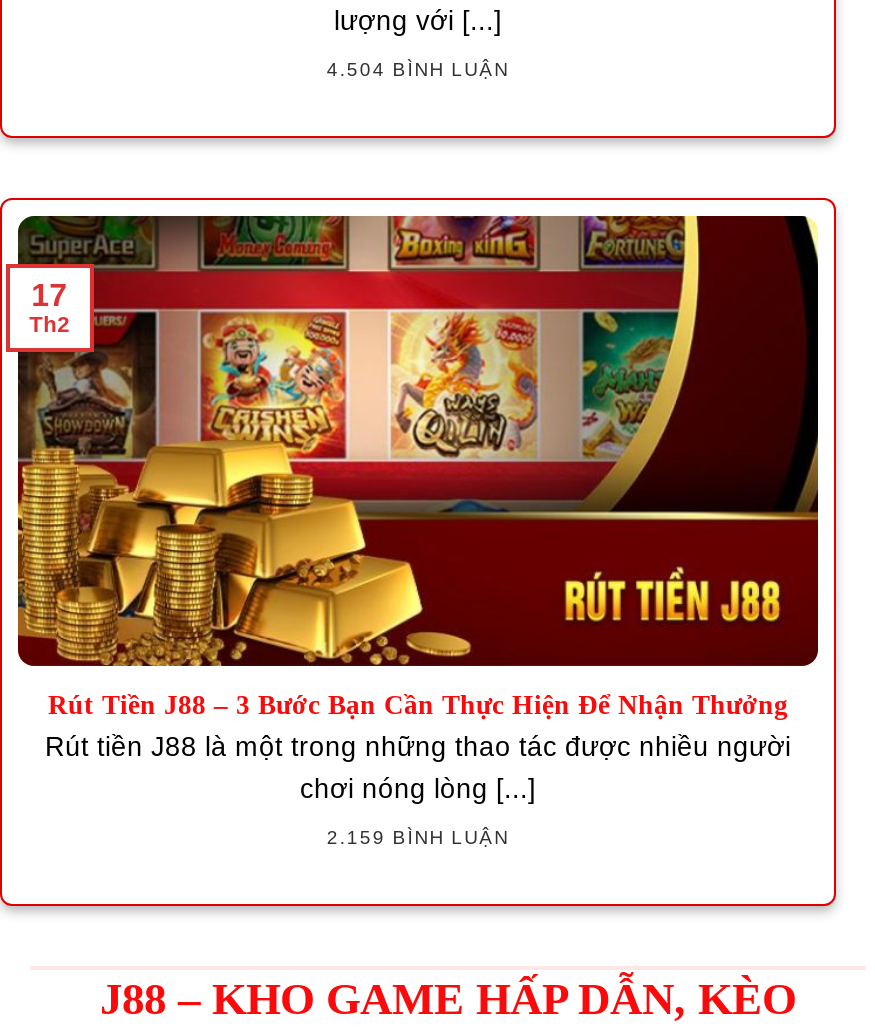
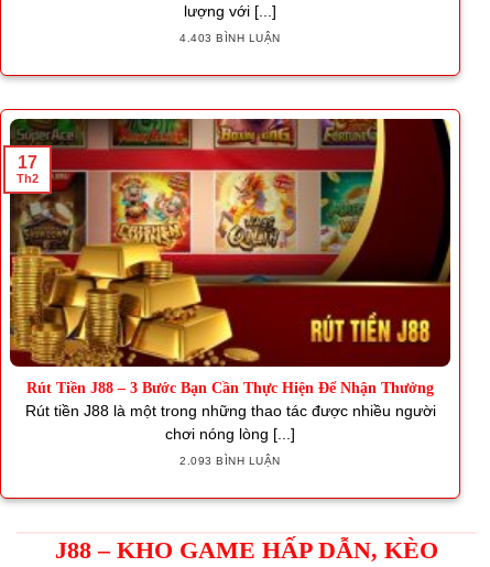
[327,59,509,81] 4.504 BÌNH LUẬN -> [180,32,280,44] 4.403 BÌNH LUẬN
[327,826,509,848] 2.159 BÌNH LUẬN -> [180,455,280,467] 2.093 BÌNH LUẬN

